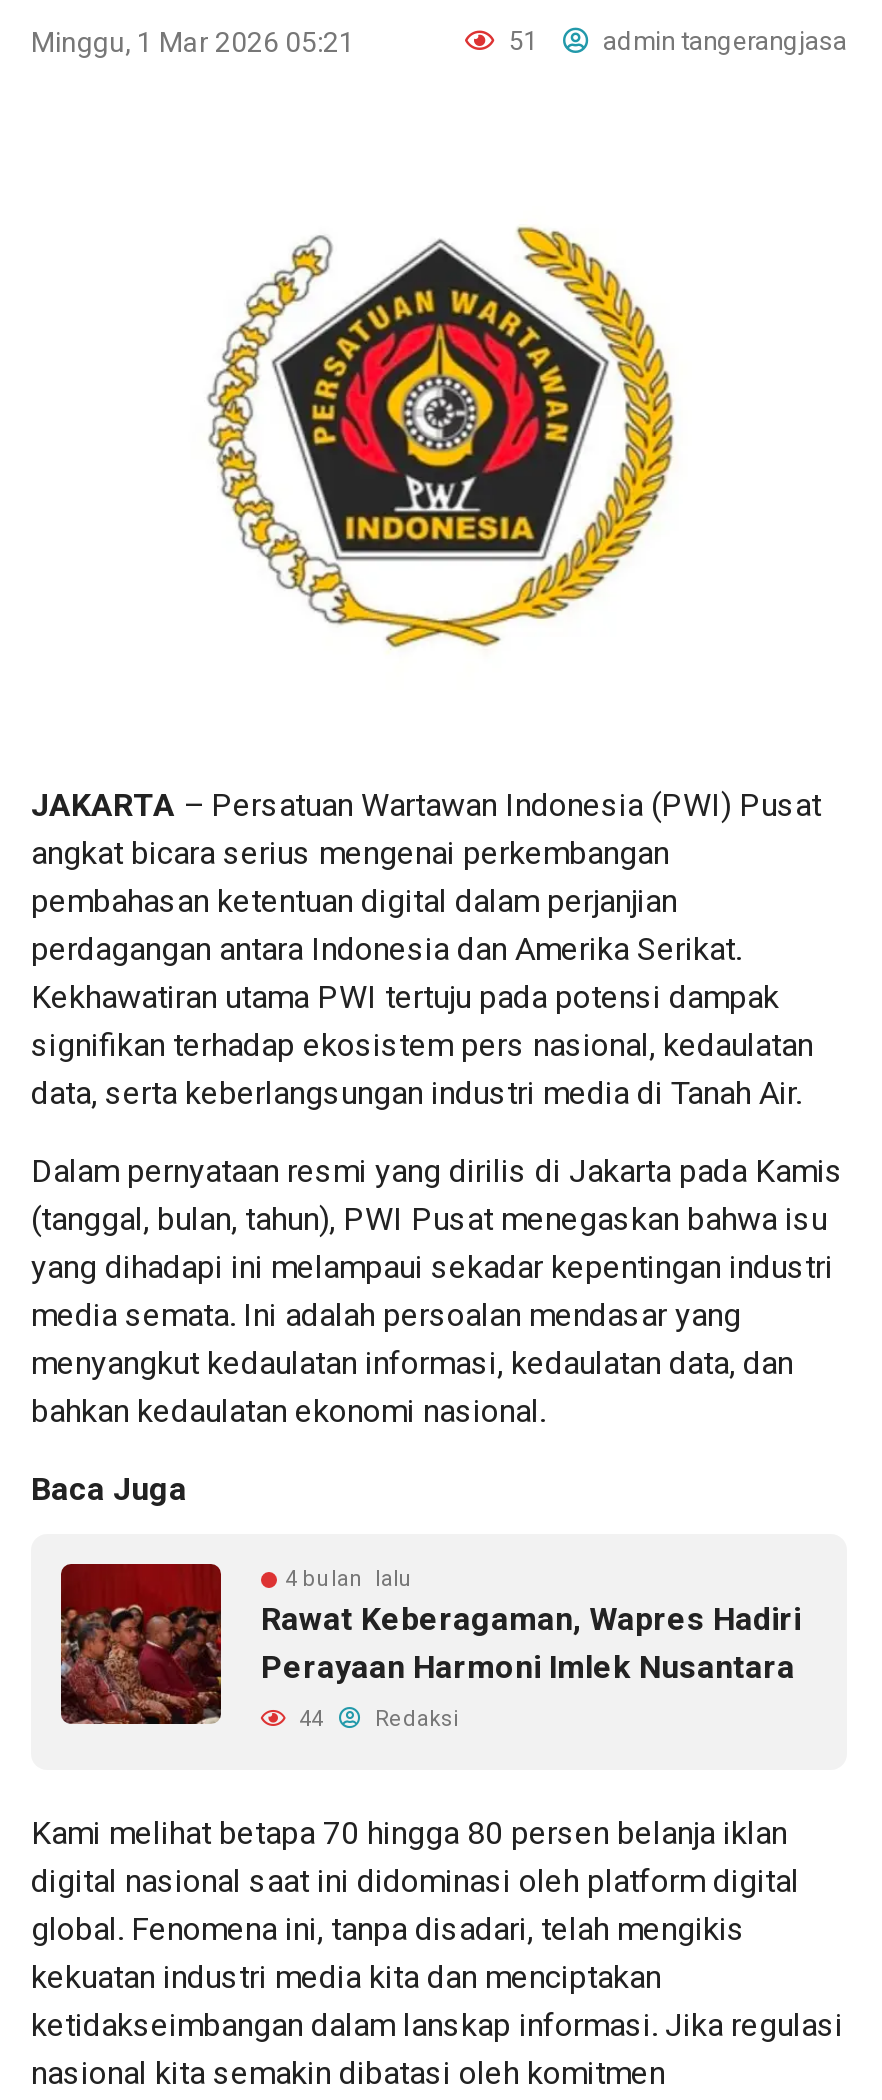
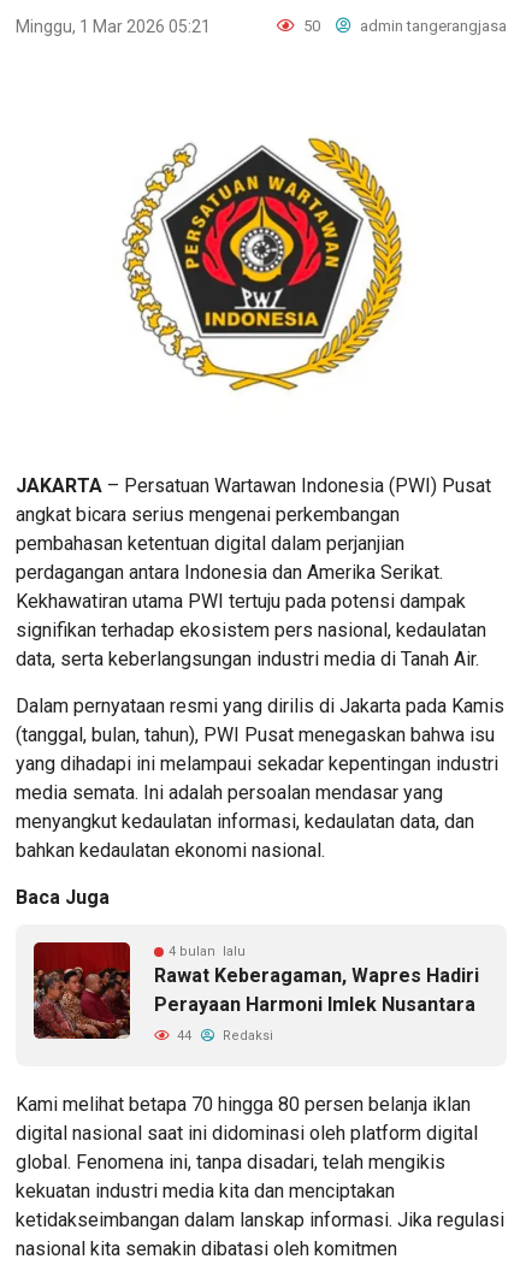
[503,26,847,56] 51 admin tangerangjasa -> [300,17,507,35] 50 admin tangerangjasa

